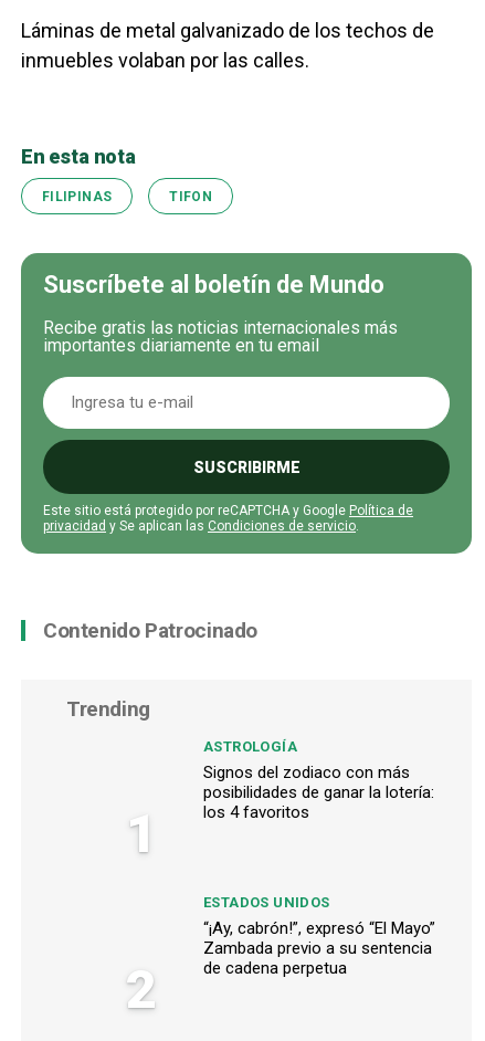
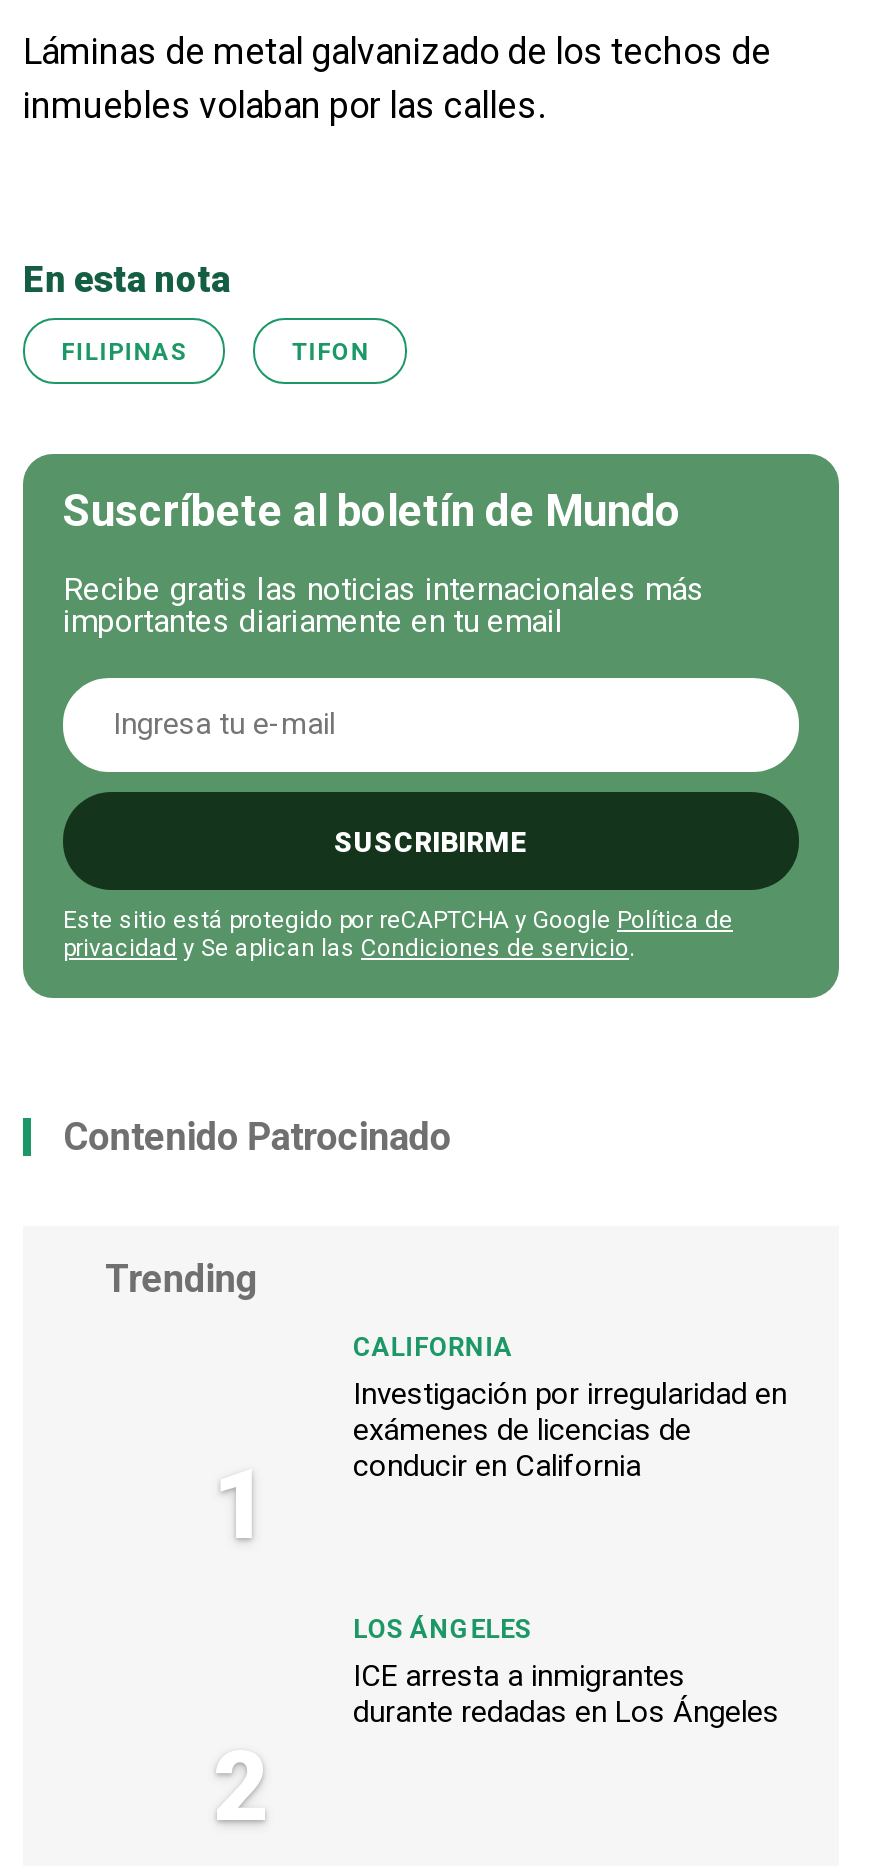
[203,738,434,822] ASTROLOGÍA | Signos del zodiaco con más | posibilidades de ganar la lotería: | los 4 favoritos -> [353,1332,787,1484] CALIFORNIA | Investigación por irregularidad en | exámenes de licencias de | conducir en California
[203,894,435,978] ESTADOS UNIDOS | “¡Ay, cabrón!”, expresó “El Mayo” | Zambada previo a su sentencia | de cadena perpetua -> [353,1614,779,1730] LOS ÁNGELES | ICE arresta a inmigrantes | durante redadas en Los Ángeles

